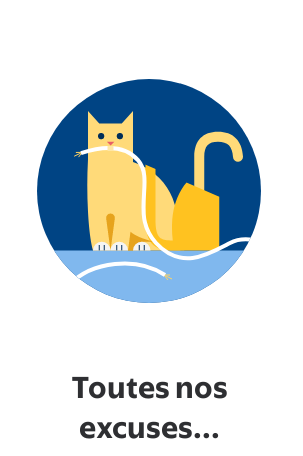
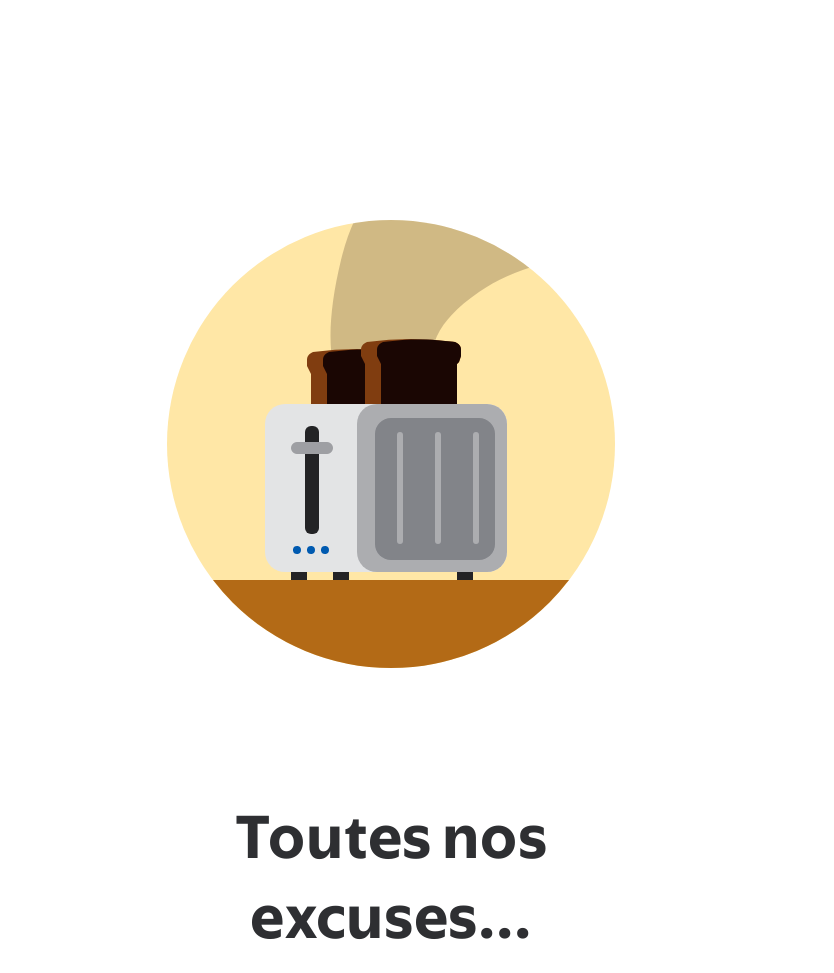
[36,78,262,304] [image] -> [167,218,615,670] [image]

